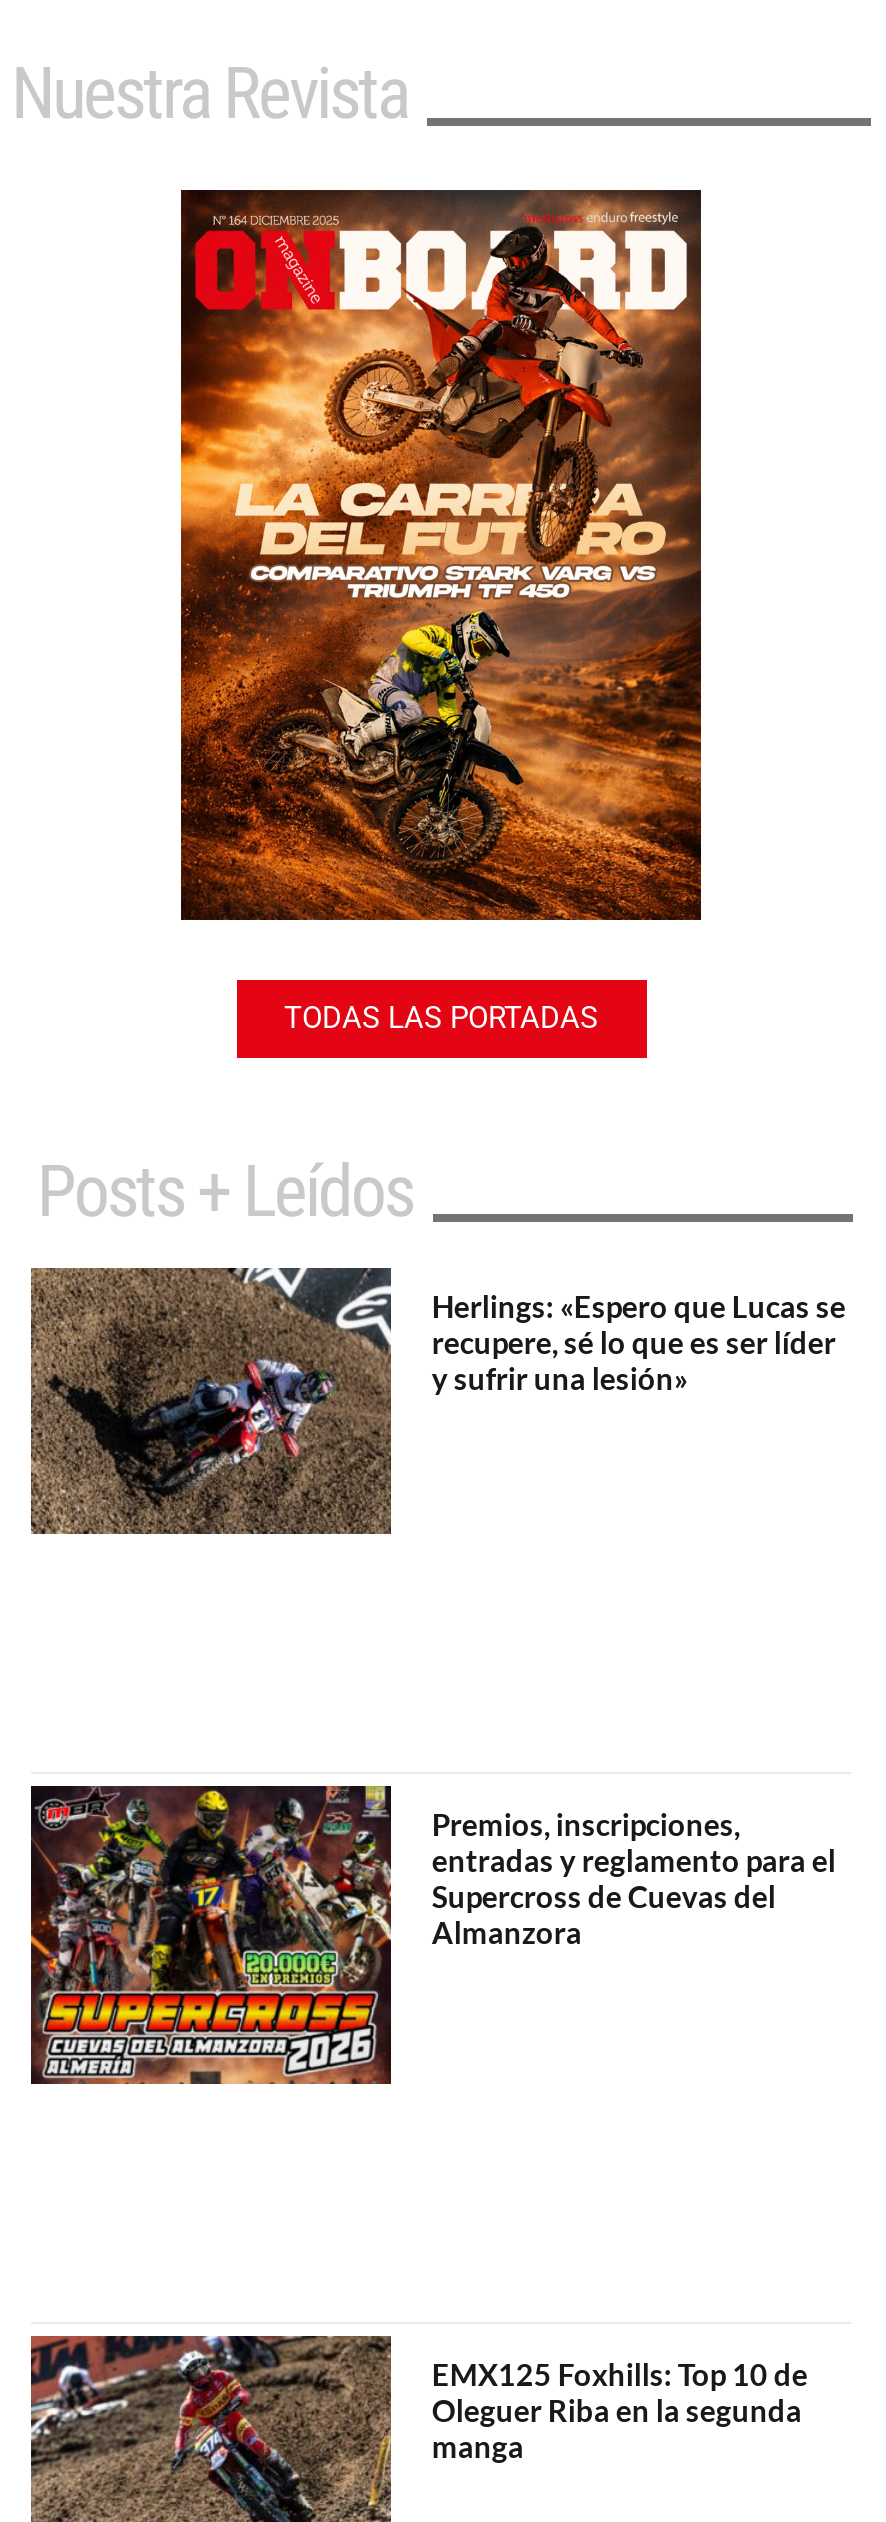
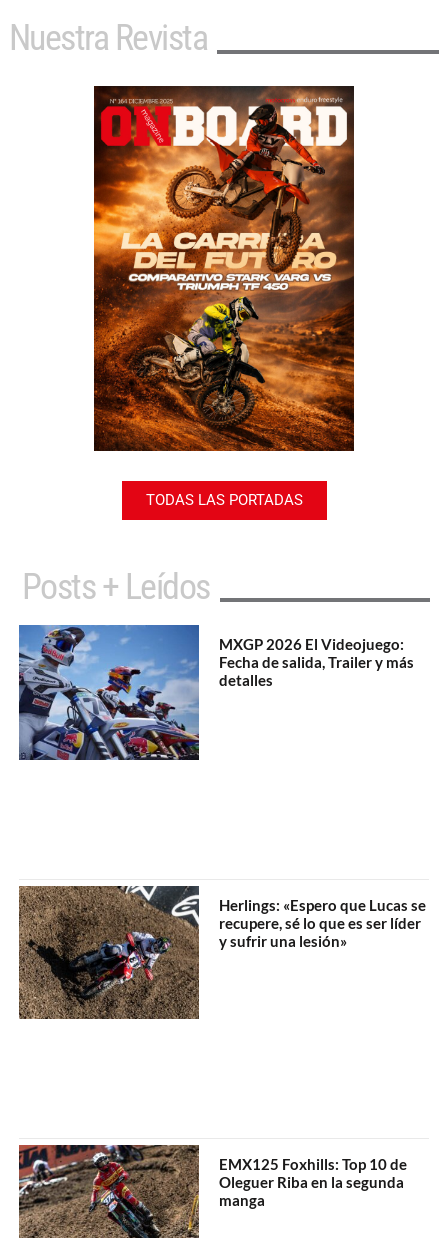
none -> [18,624,414,761] [image] | MXGP 2026 El Videojuego: | Fecha de salida, Trailer y más | detalles
moved [27,1264,846,1538] -> [17,885,426,1022]: [image] | Herlings: «Espero que Lucas se | recupere, sé lo que es ser líder | y sufrir una lesión»
[29,1784,836,2086] [image] | Premios, inscripciones, | entradas y reglamento para el | Supercross de Cuevas del | Almanzora -> none

